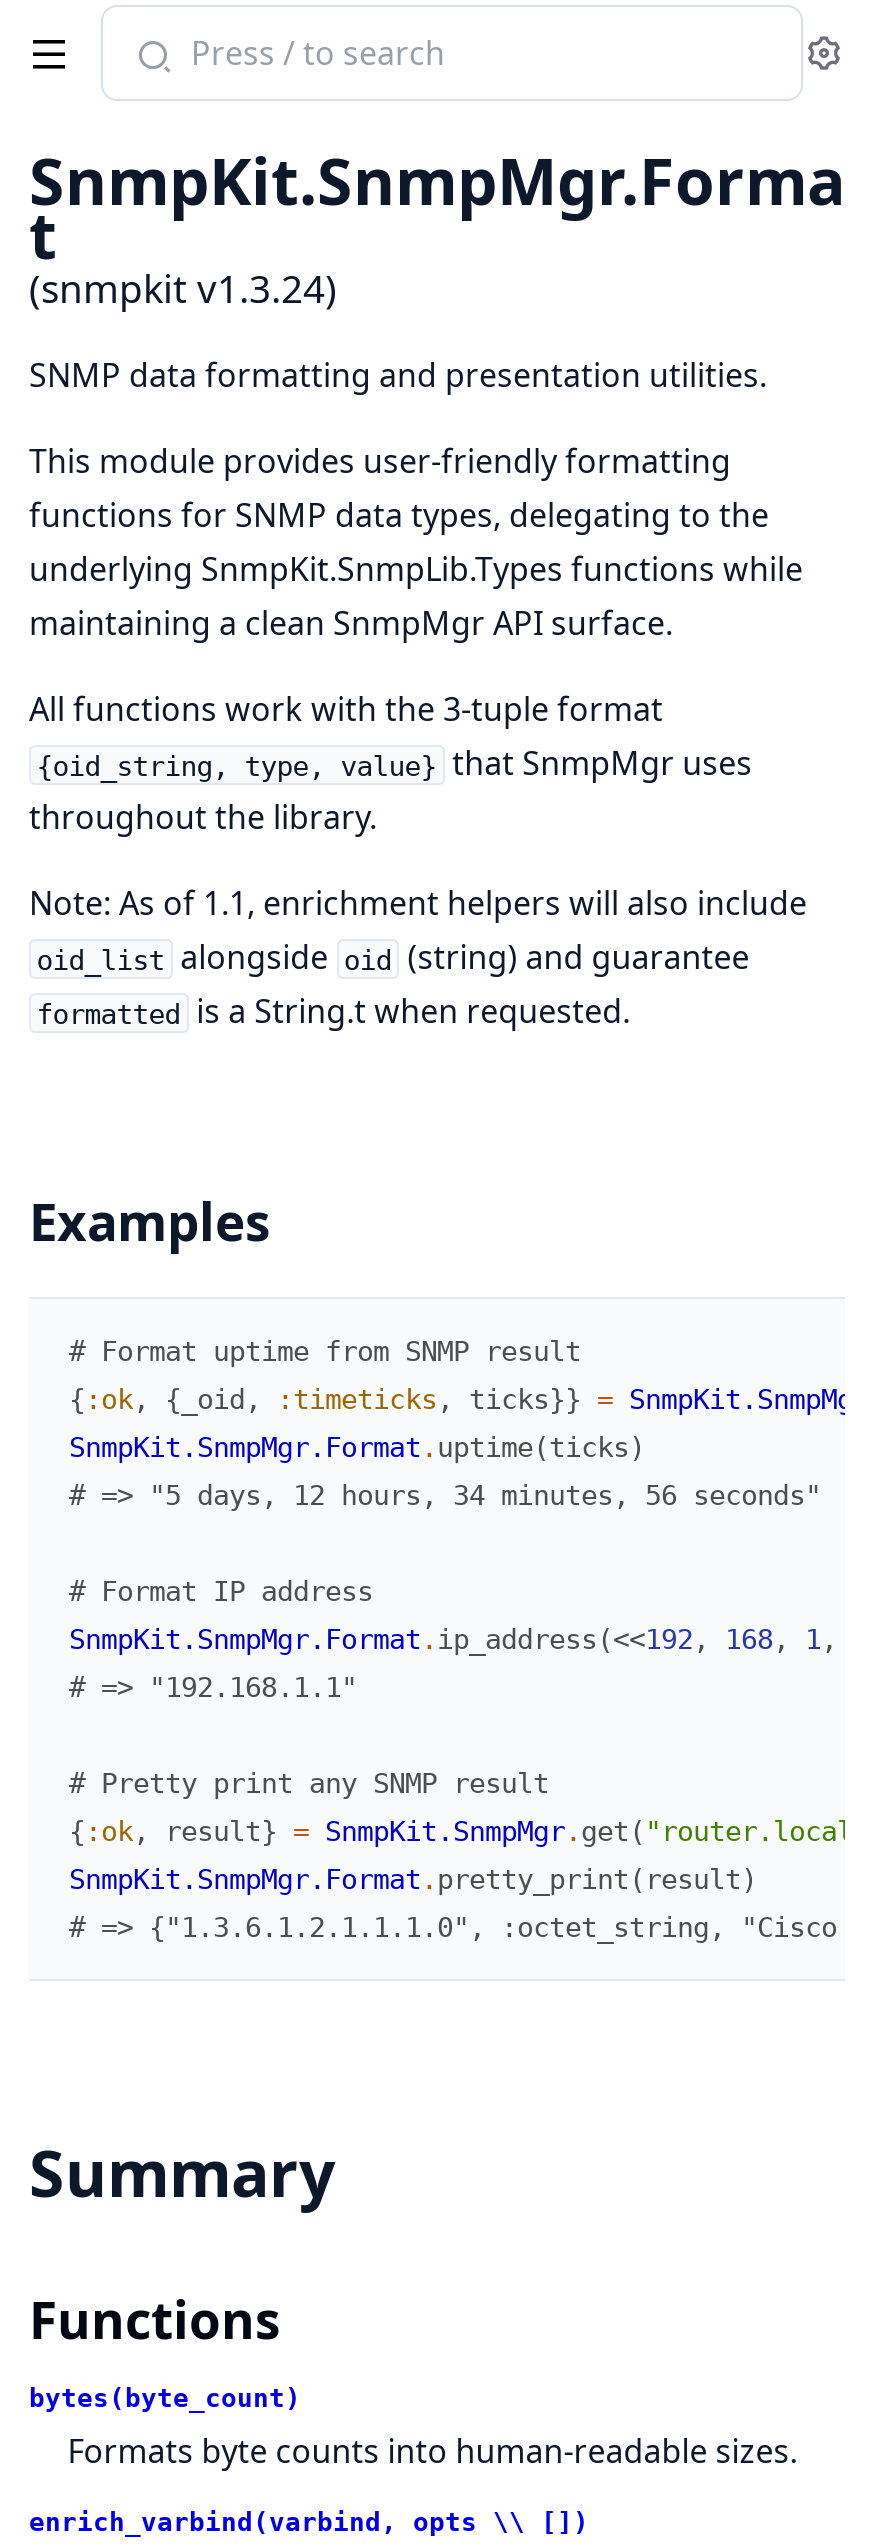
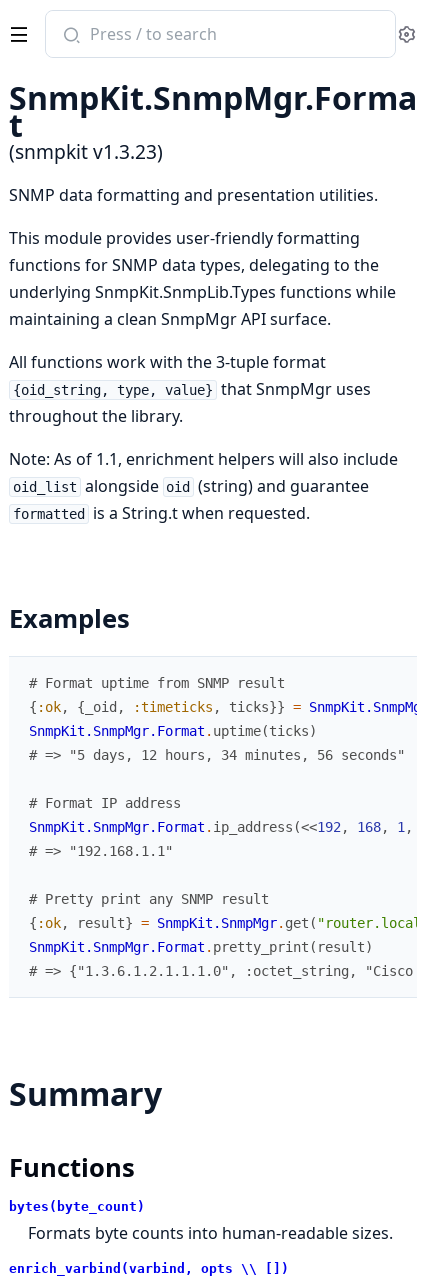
[29,261,337,315] (snmpkit v1.3.24) -> [9,138,163,165] (snmpkit v1.3.23)

